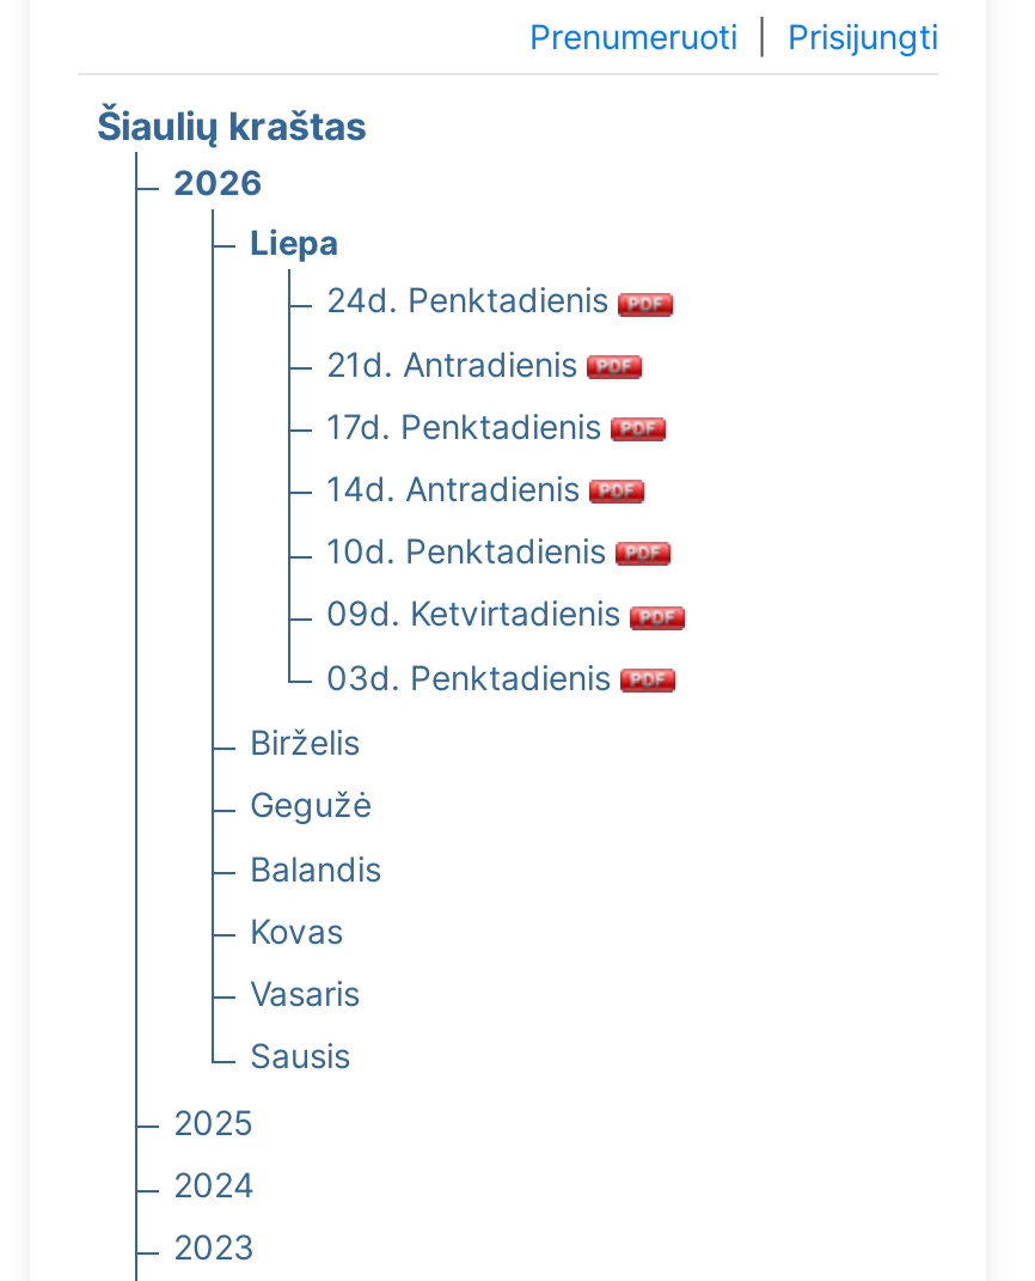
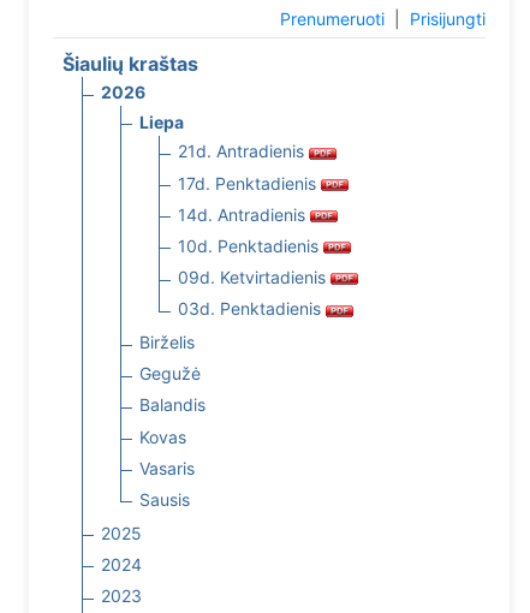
[326,280,618,320] 24d. Penktadienis -> none

